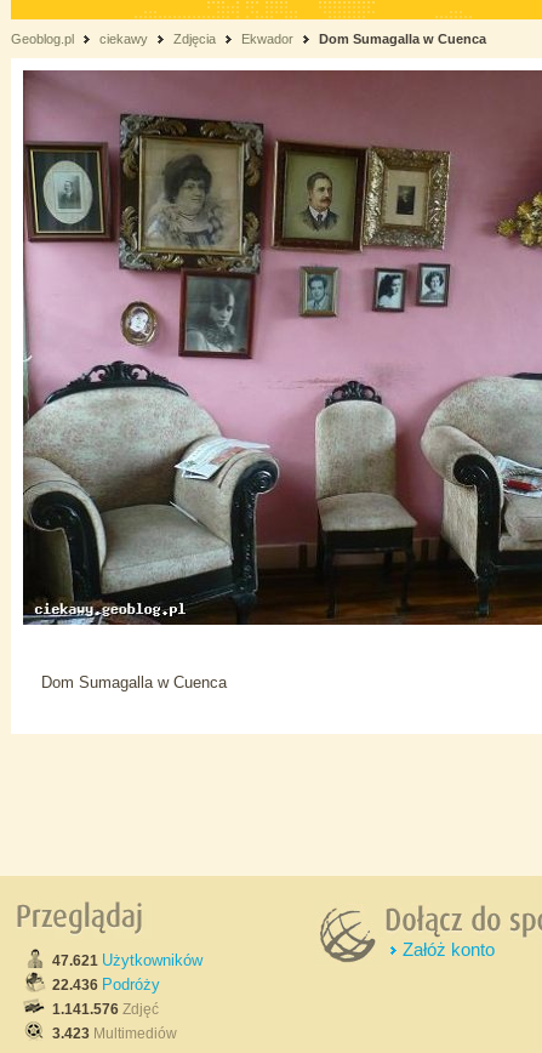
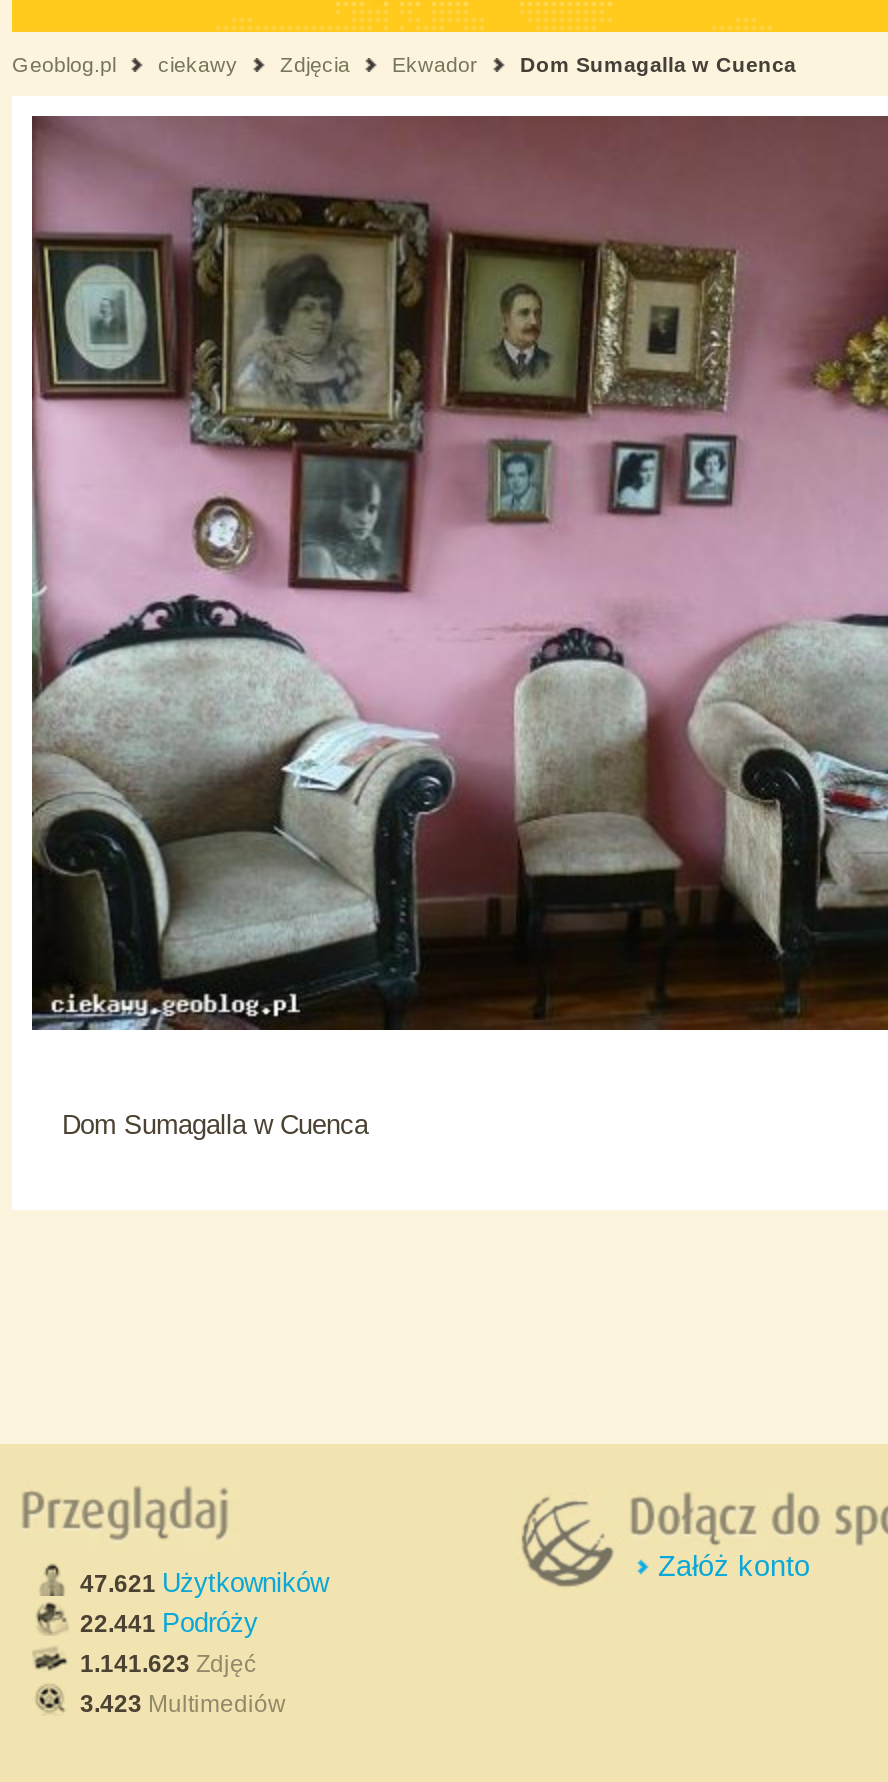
[52,975,160,994] 22.436 Podróży -> [80,1608,258,1638] 22.441 Podróży
[52,1001,159,1018] 1.141.576 Zdjęć -> [80,1650,256,1678] 1.141.623 Zdjęć

